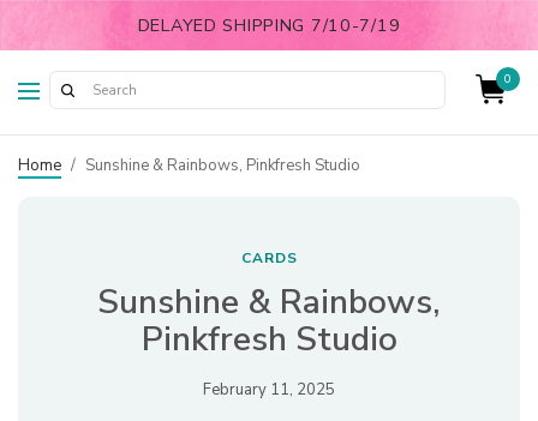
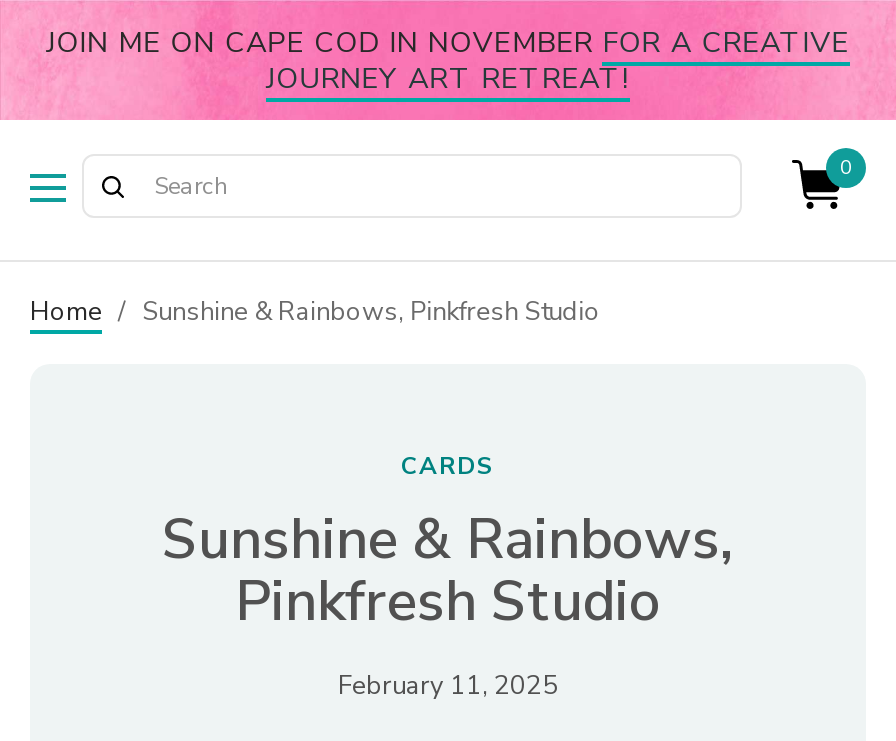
[138,13,400,37] DELAYED SHIPPING 7/10-7/19 -> [47,22,849,98] JOIN ME ON CAPE COD IN NOVEMBER FOR A CREATIVE | JOURNEY ART RETREAT!

